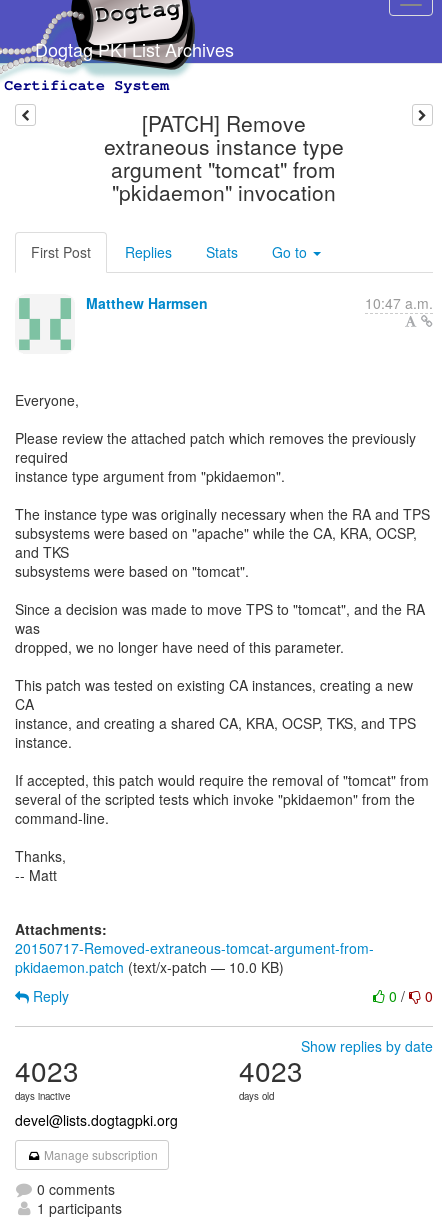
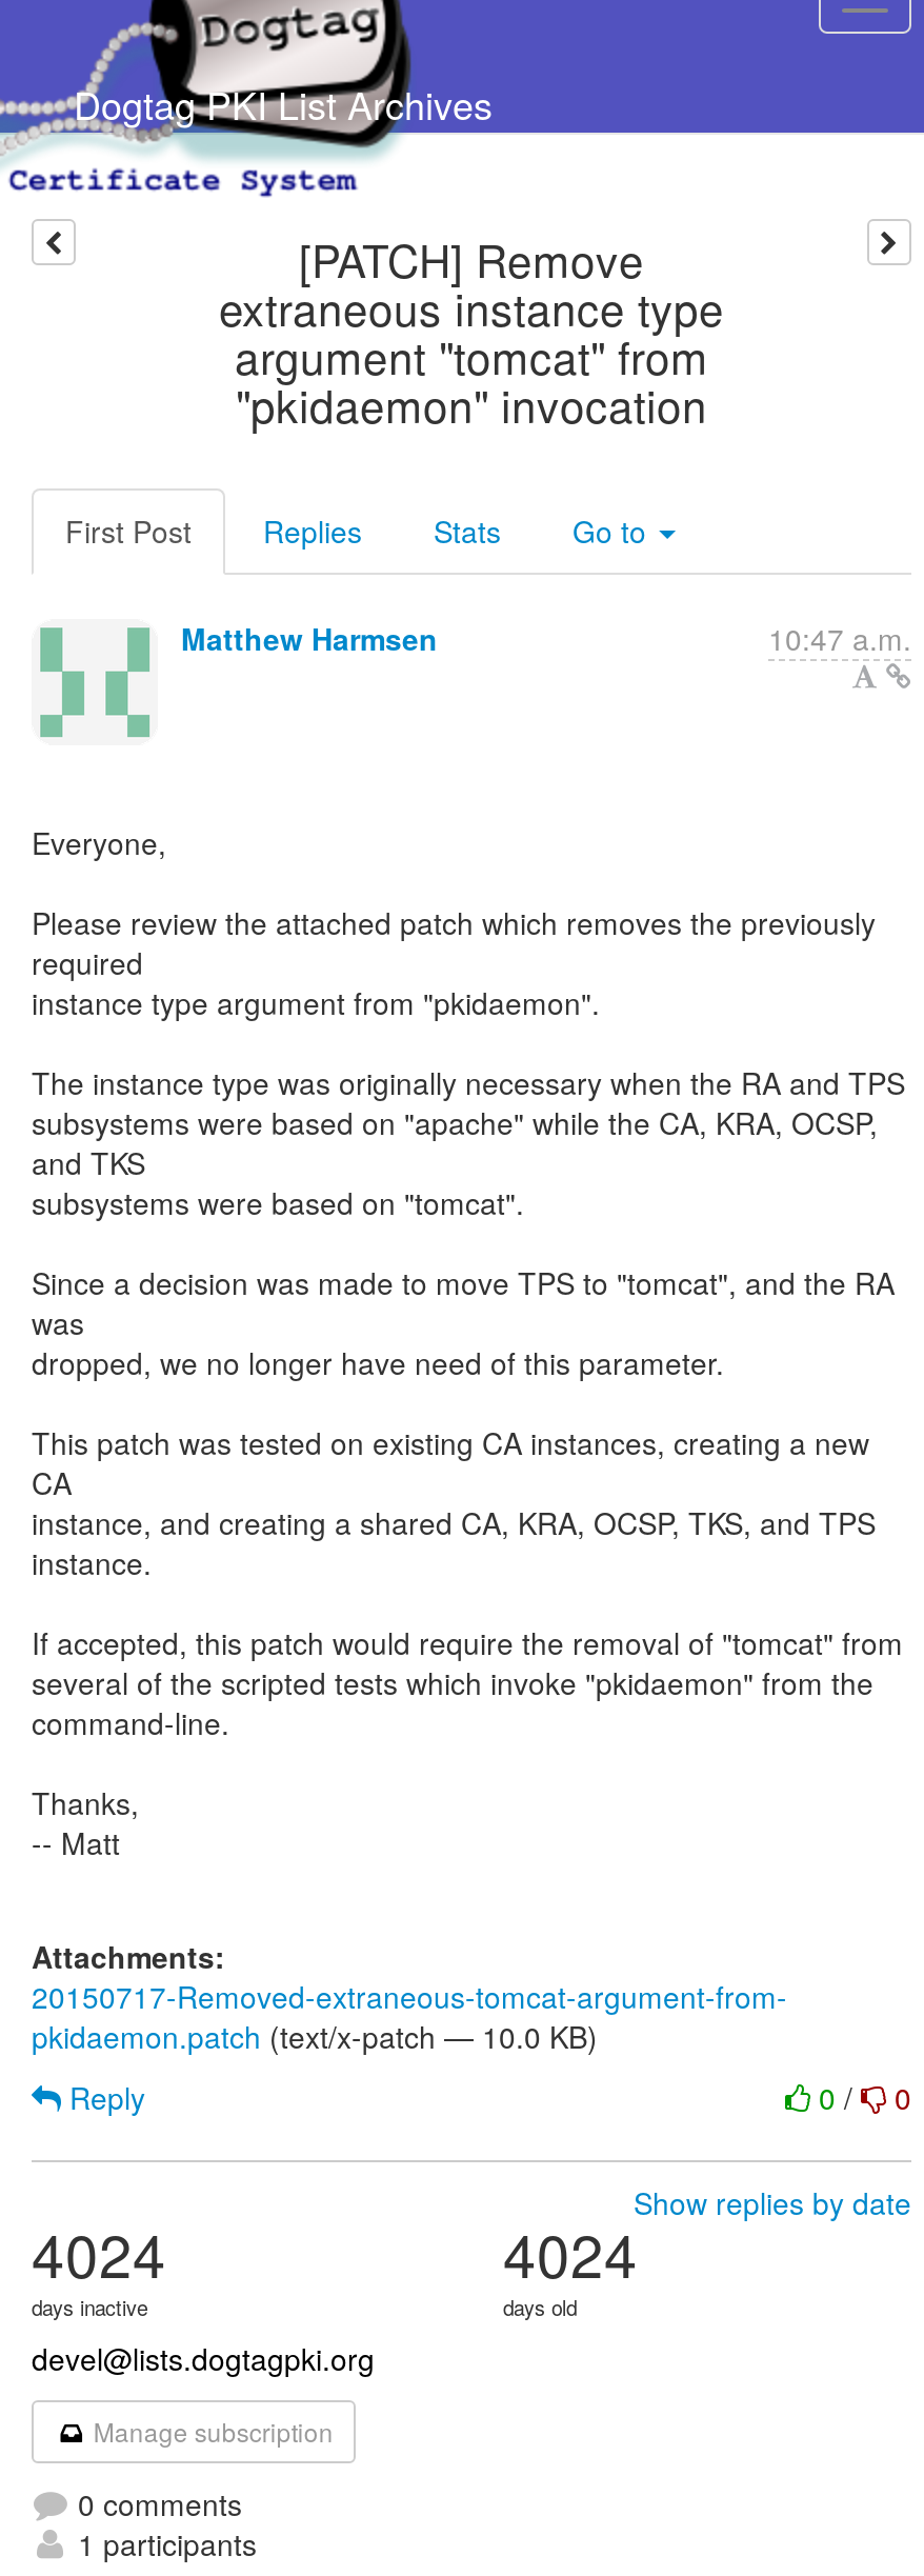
[15,1050,79,1090] 4023 -> [32,2211,166,2295] 4024
[239,1050,303,1090] 4023 -> [503,2211,638,2295] 4024

